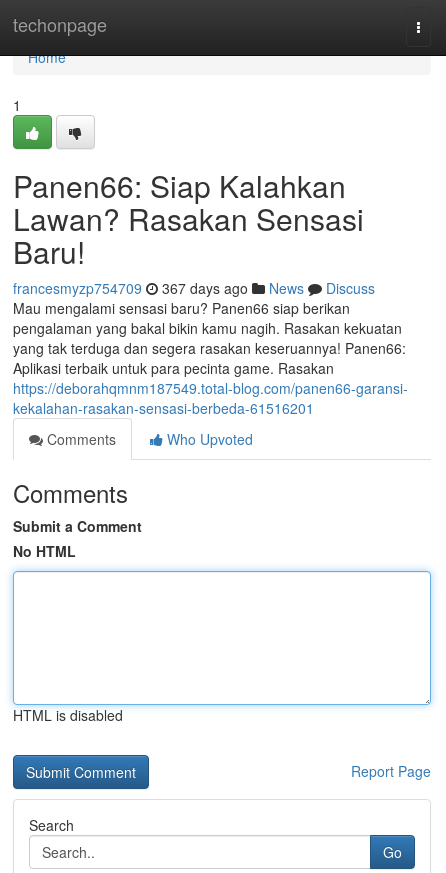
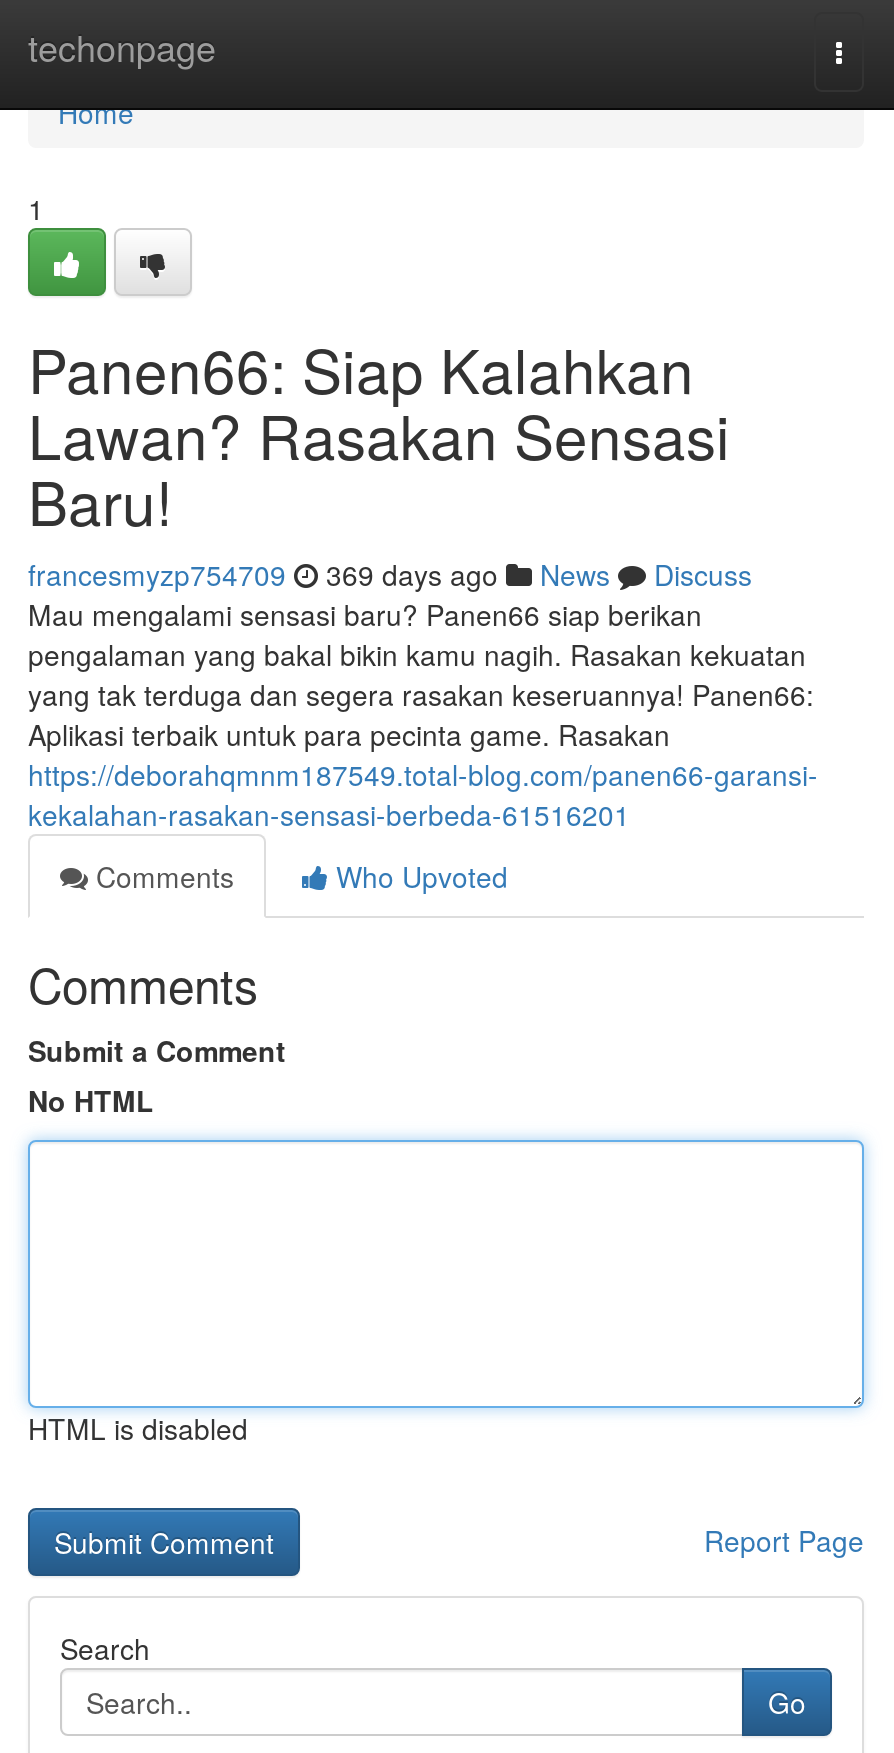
[13,278,375,298] francesmyzp754709 367 days ago News Discuss -> [28,554,752,594] francesmyzp754709 369 days ago News Discuss

